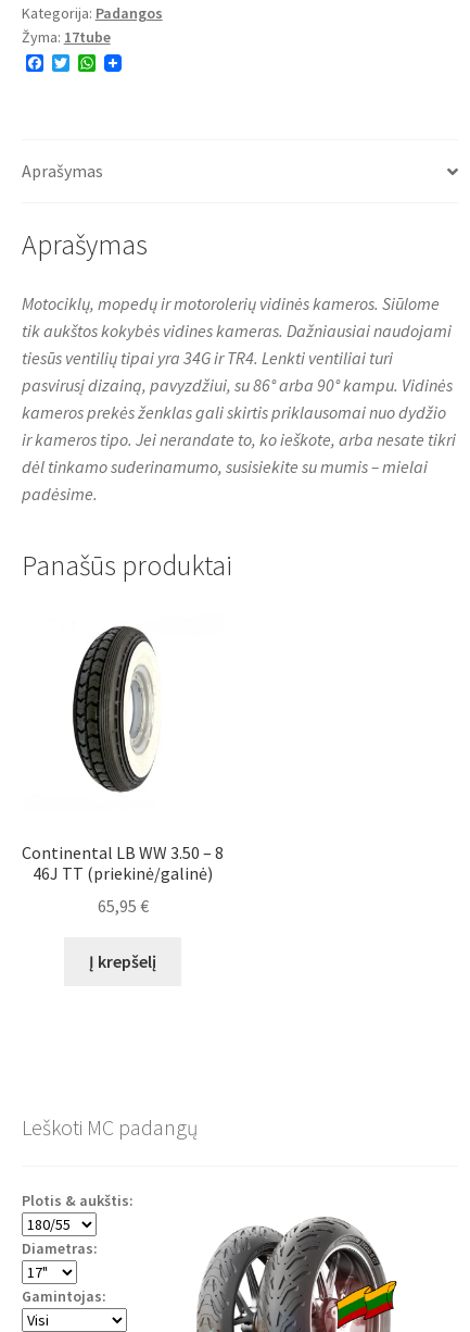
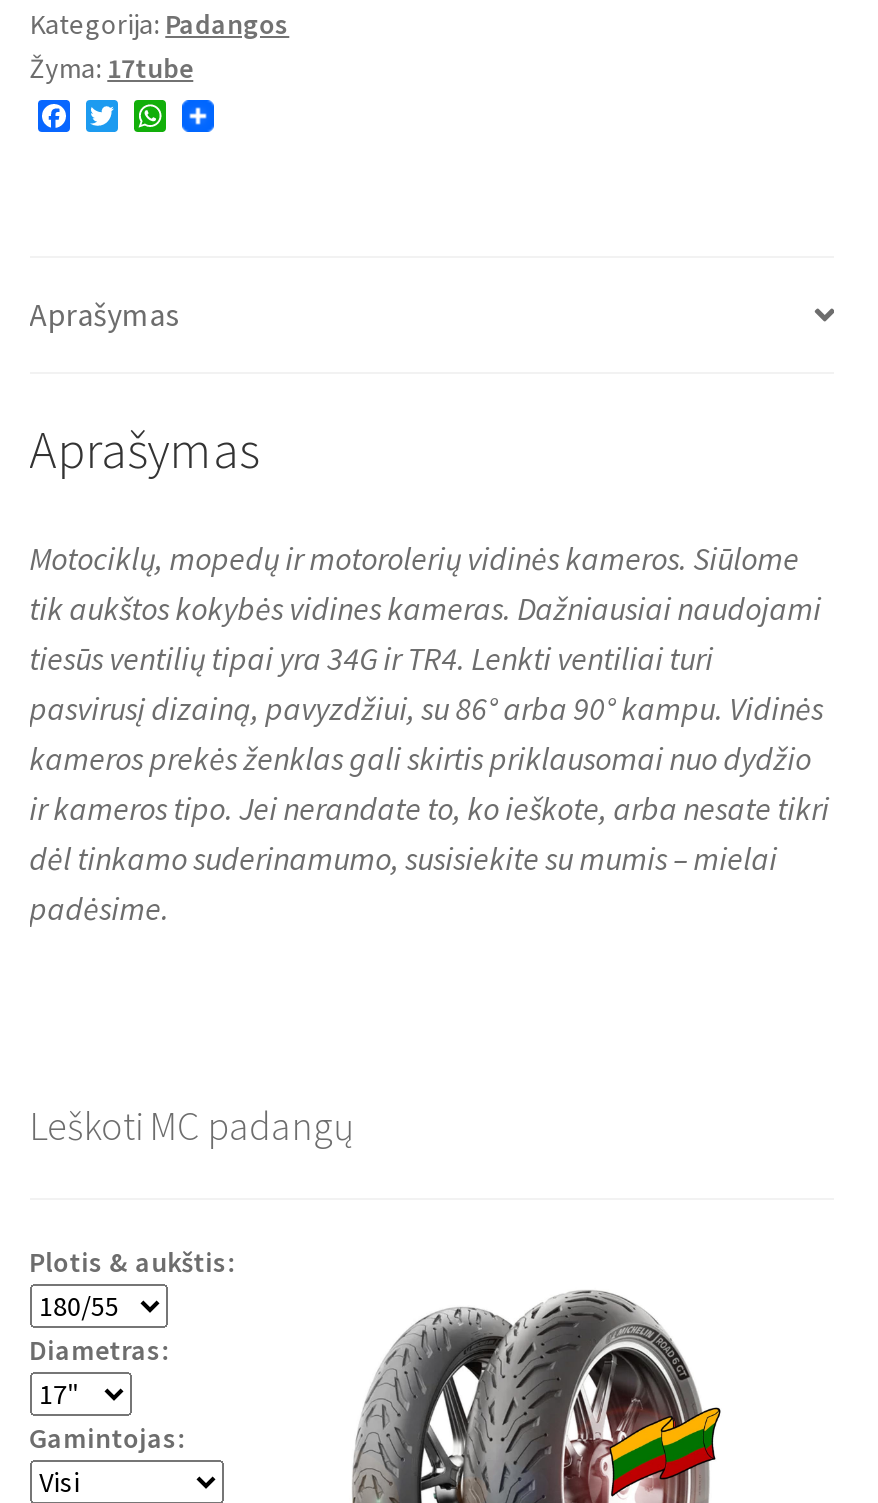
[21,548,232,583] Panašūs produktai -> none
[72,625,156,793] [image] -> none
[22,841,224,973] Continental LB WW 3.50 – 8 | 46J TT (priekinė/galinė) | 65,95 € | Į krepšelį -> none

